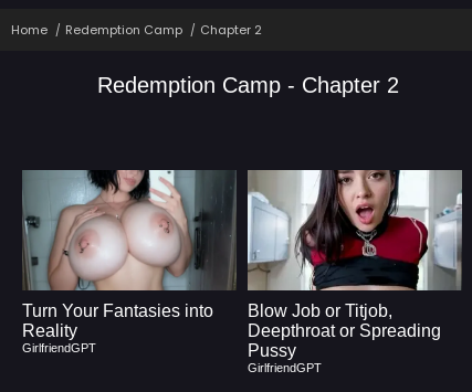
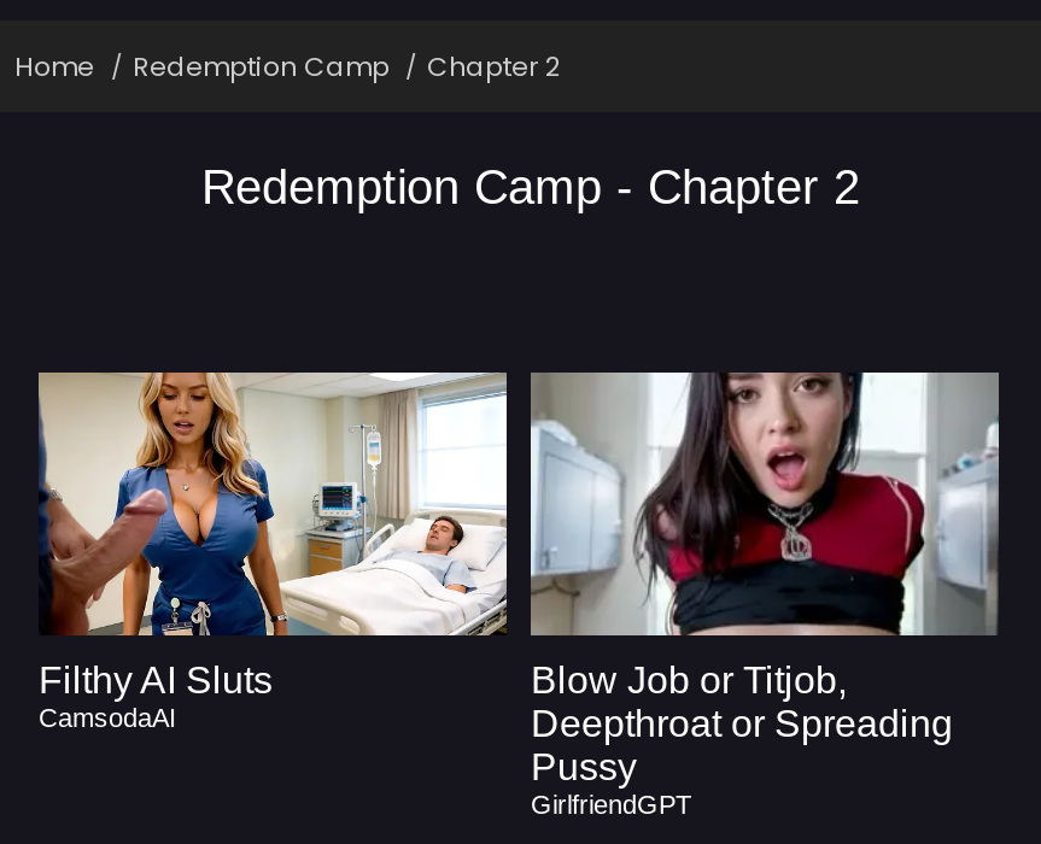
[22,170,237,355] [image] | Turn Your Fantasies into | Reality | GirlfriendGPT -> [39,370,509,732] [image] | Filthy AI Sluts | CamsodaAI

